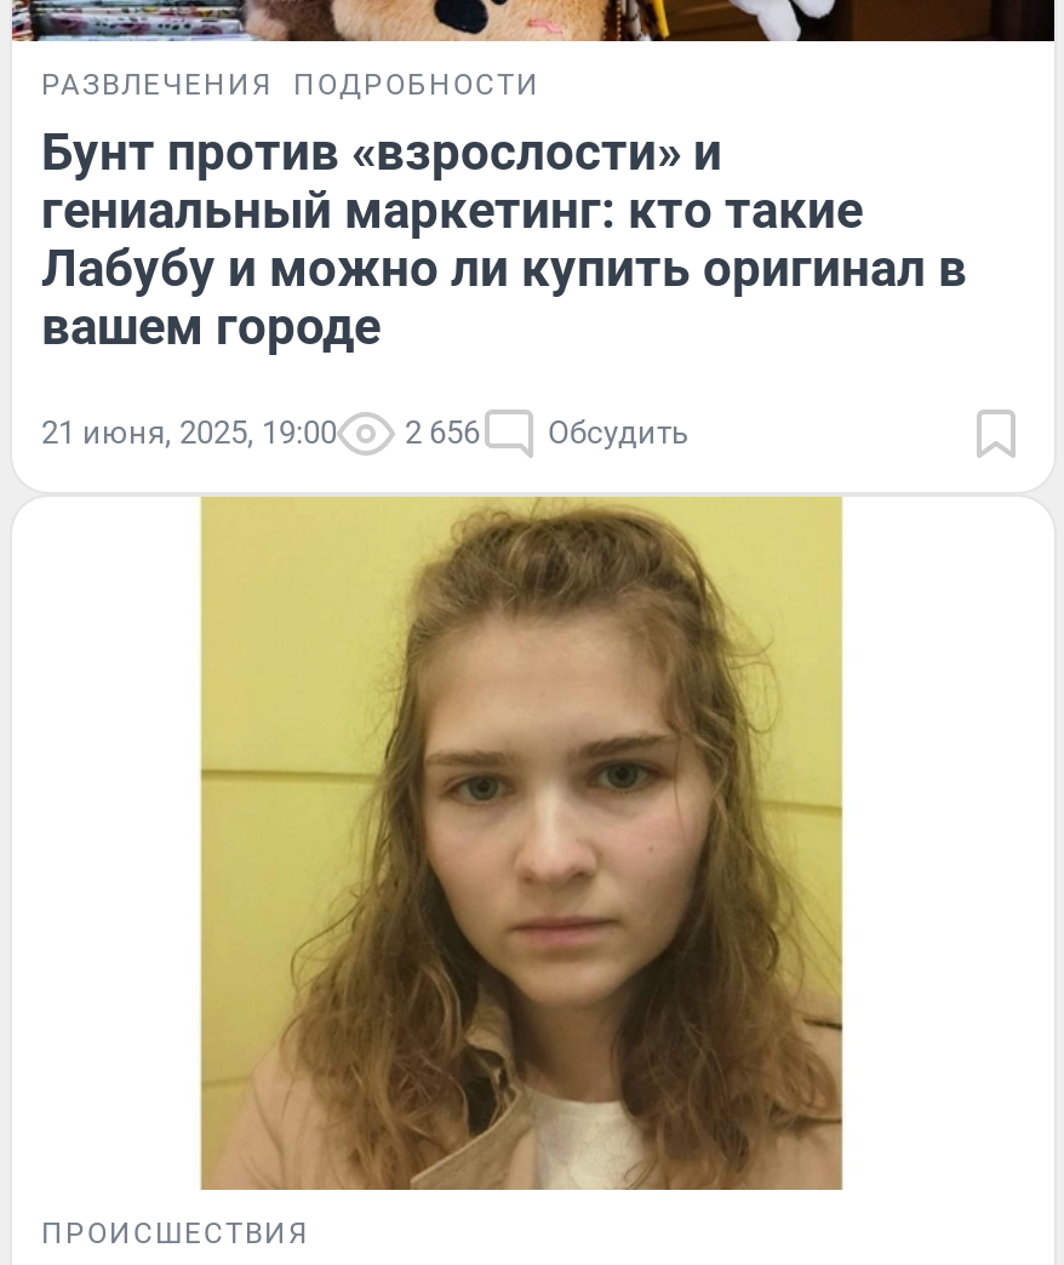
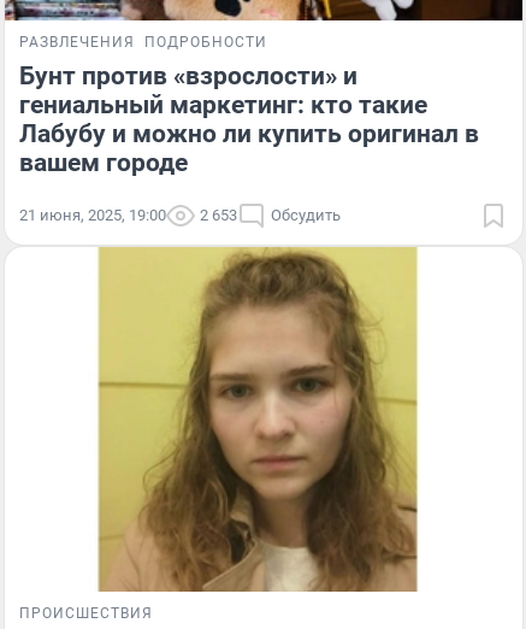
[41,413,688,450] 21 июня, 2025, 19:00 2 656 Обсудить -> [19,206,341,224] 21 июня, 2025, 19:00 2 653 Обсудить

